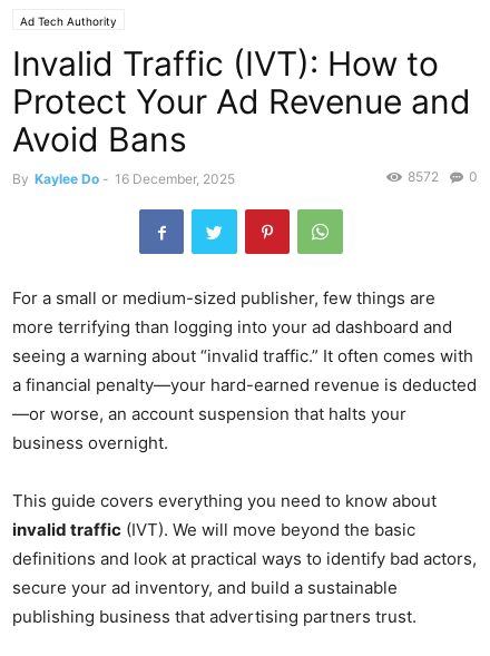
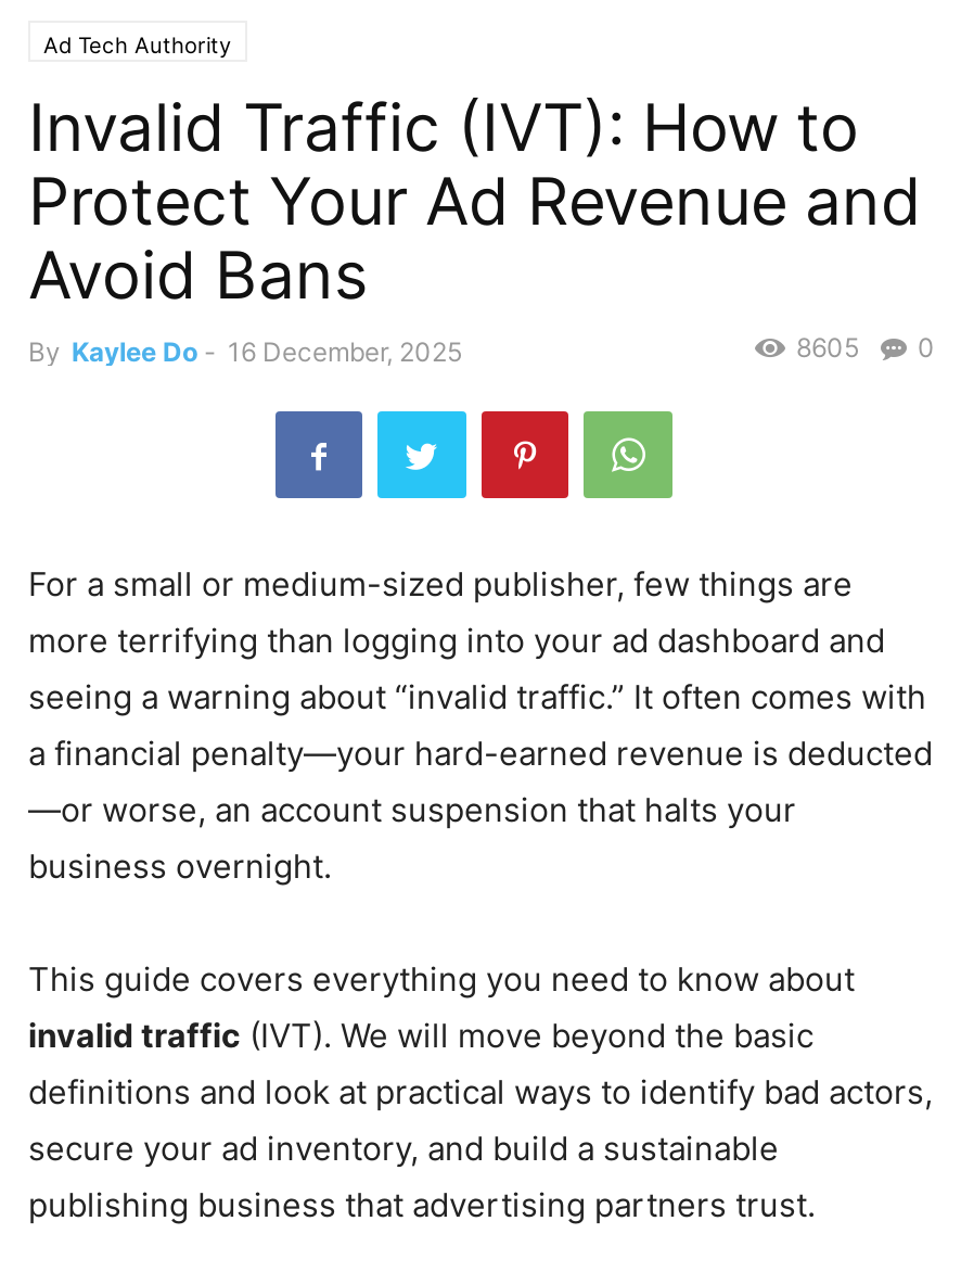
[408,168,478,185] 8572 0 -> [796,331,935,364] 8605 0

